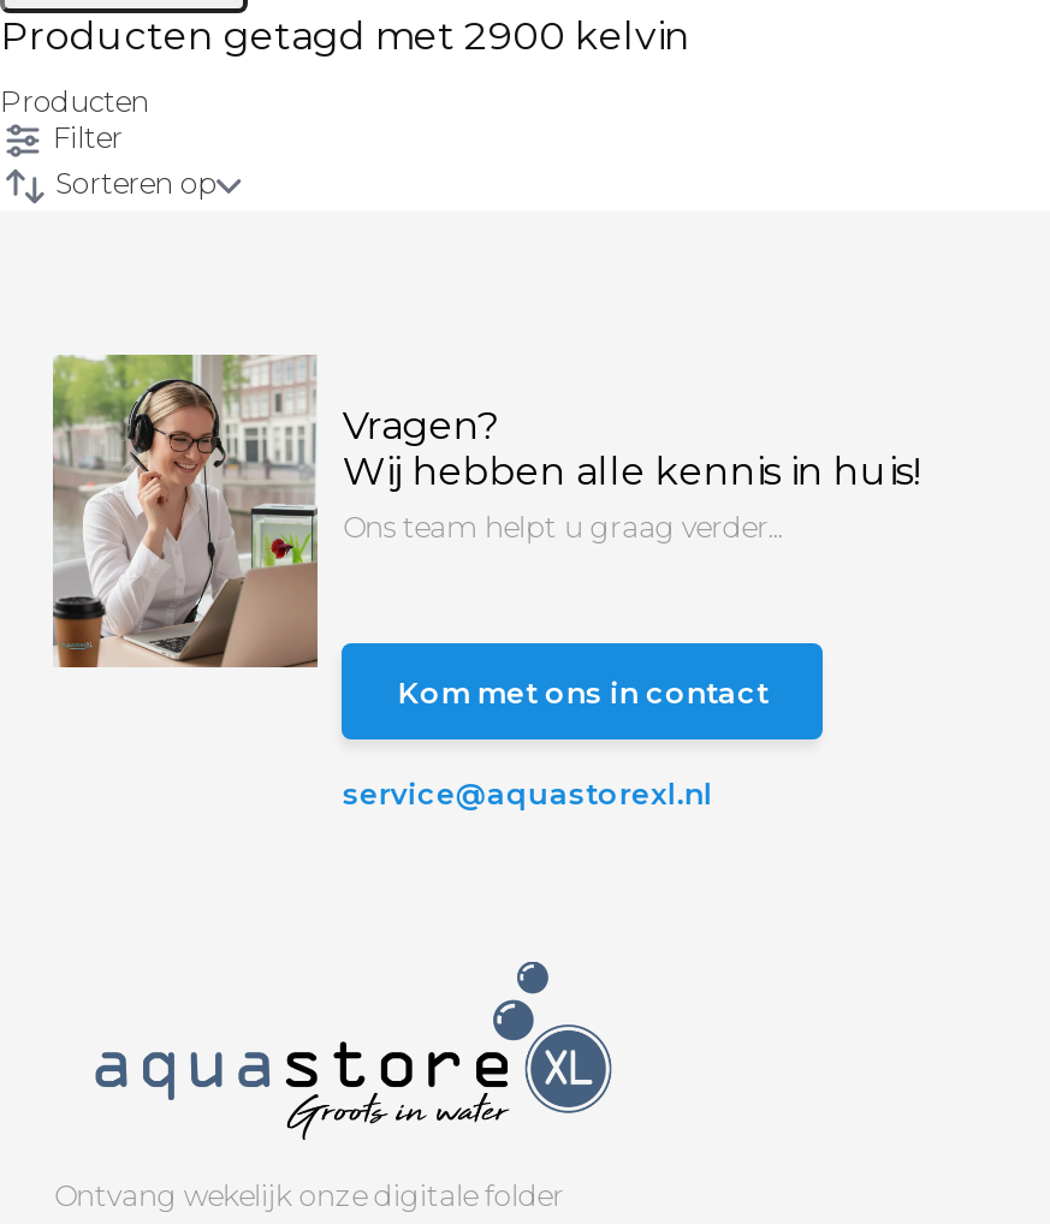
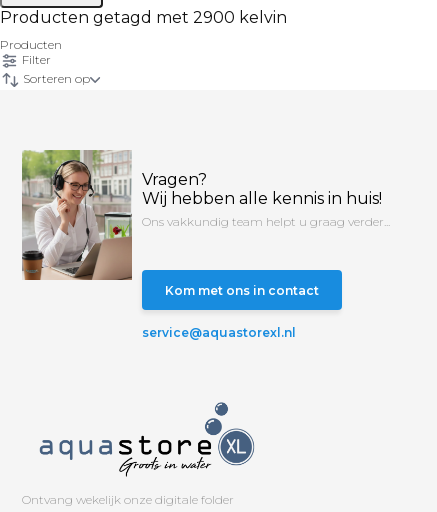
[343,509,783,545] Ons team helpt u graag verder... -> [142,214,390,229] Ons vakkundig team helpt u graag verder...

